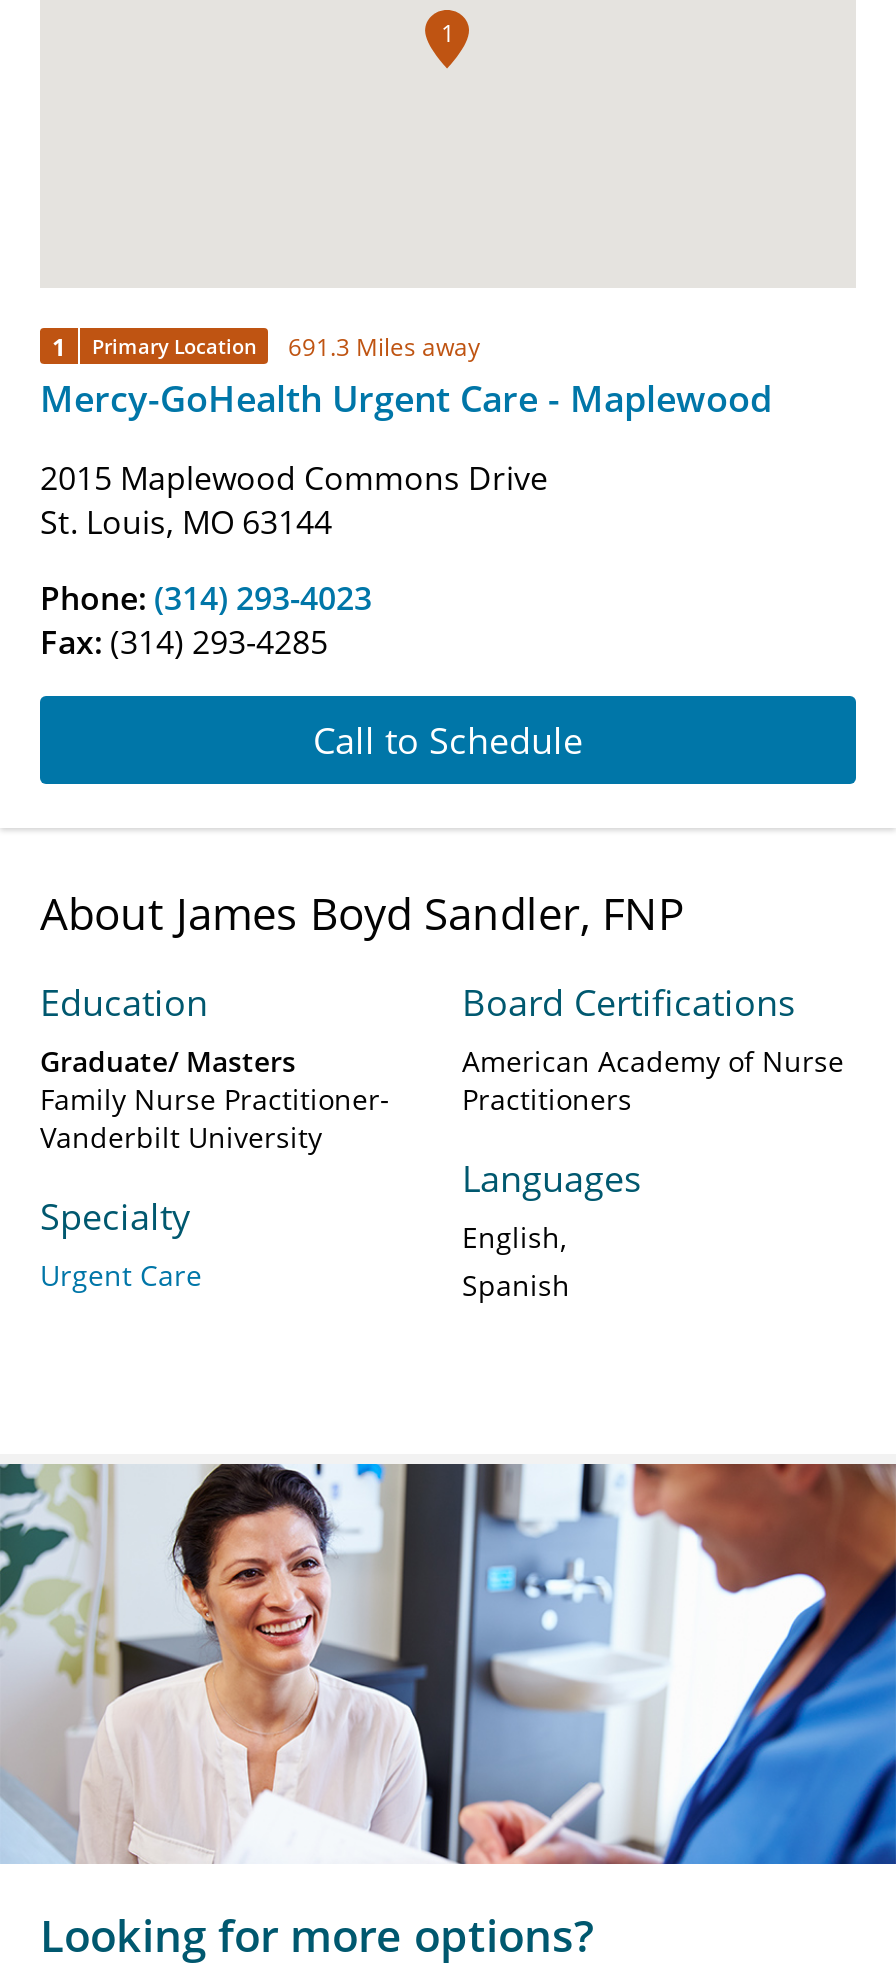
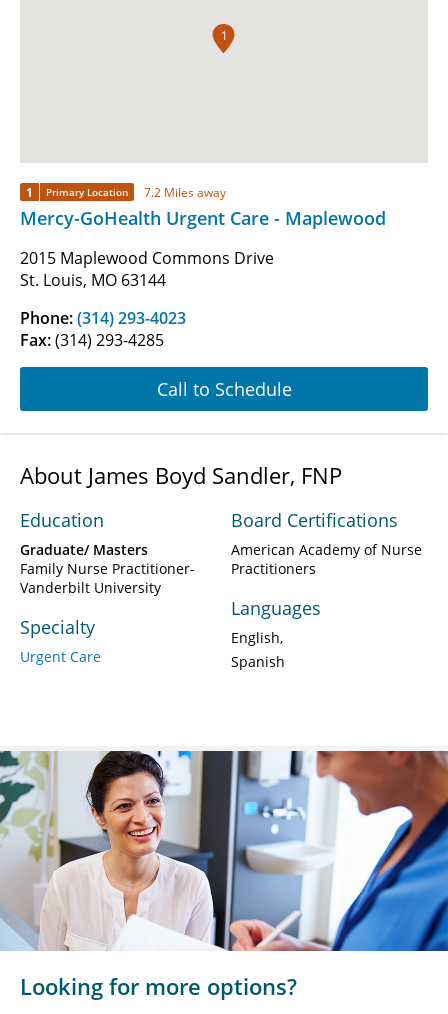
[52,329,480,363] 1 Primary Location 691.3 Miles away -> [26,184,226,201] 1 Primary Location 7.2 Miles away

